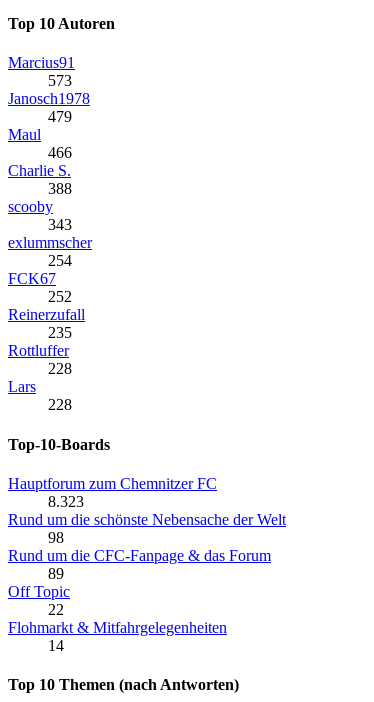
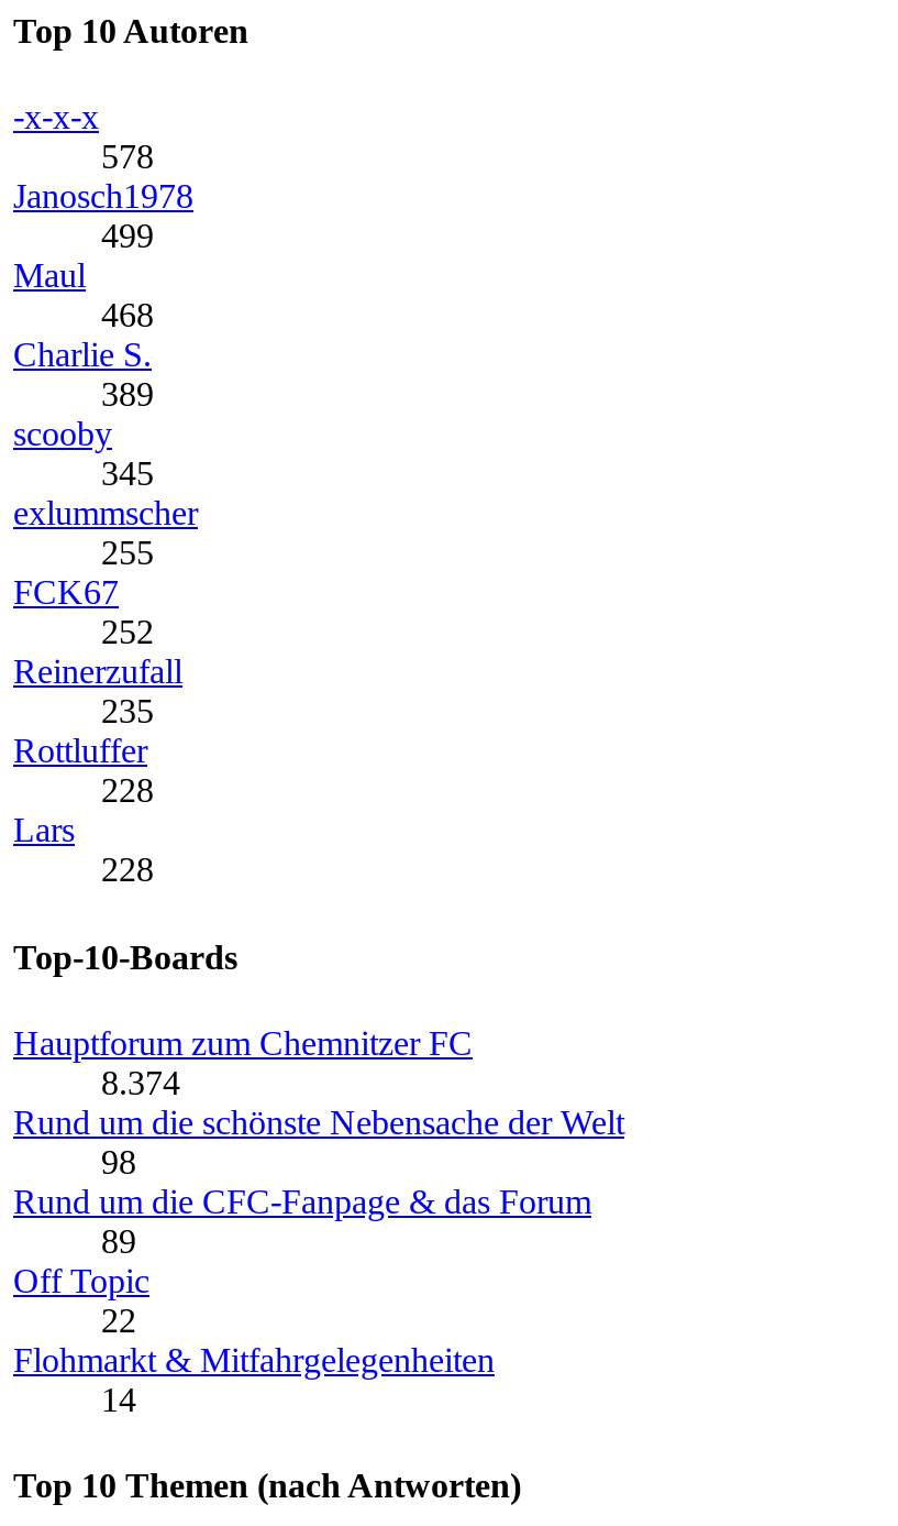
[8,54,75,89] Marcius91 | 573 -> [13,99,154,176] -x-x-x | 578
[48,108,72,125] 479 -> [101,218,154,255] 499
[48,144,72,161] 466 -> [101,297,154,334] 468
[48,180,72,197] 388 -> [101,376,154,414] 389
[48,216,72,233] 343 -> [101,455,154,493] 345
[48,252,72,269] 254 -> [101,535,154,572] 255
[48,493,84,510] 8.323 -> [101,1064,180,1101] 8.374

